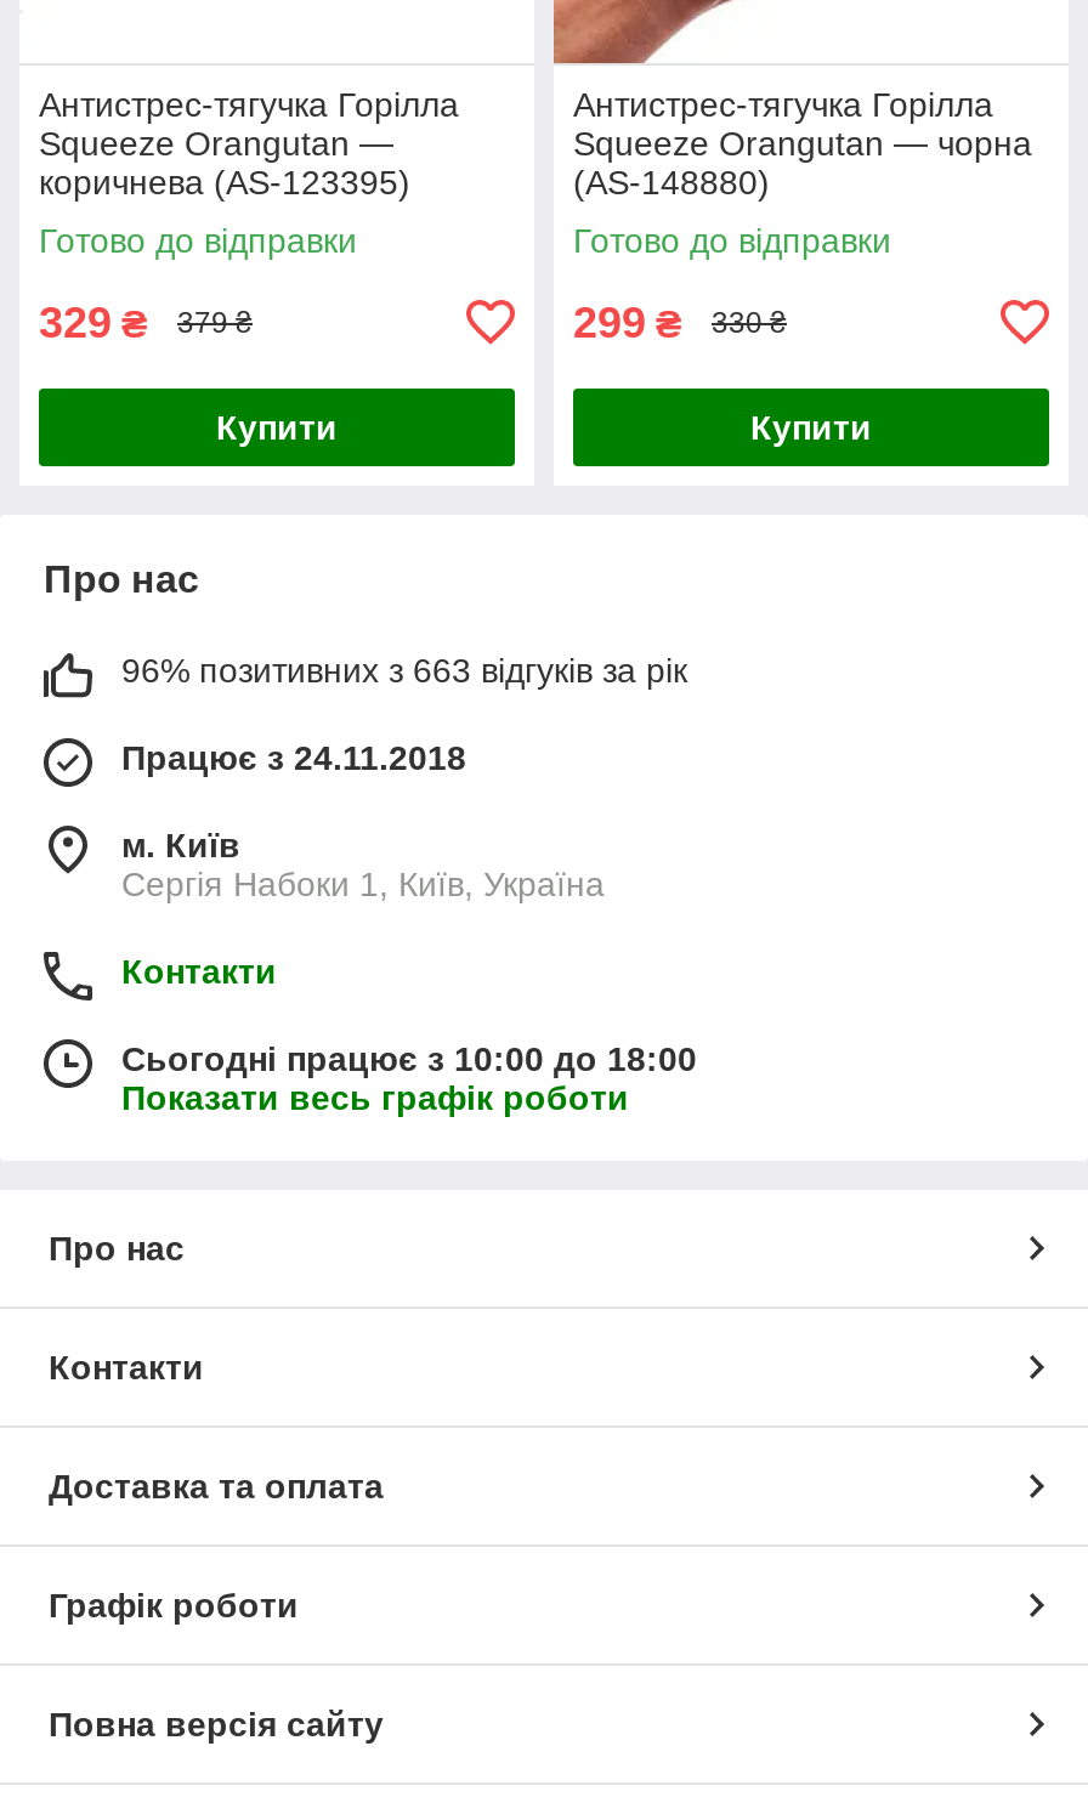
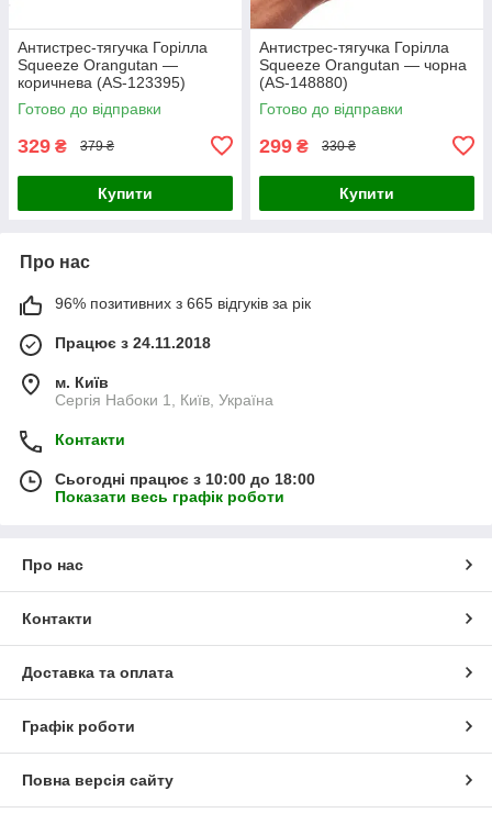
[121,650,687,689] 96% позитивних з 663 відгуків за рік -> [55,294,311,312] 96% позитивних з 665 відгуків за рік

